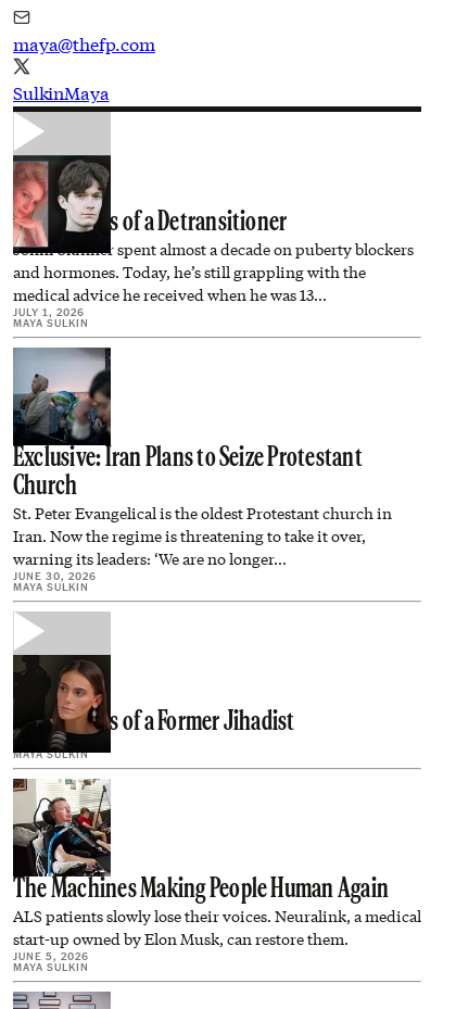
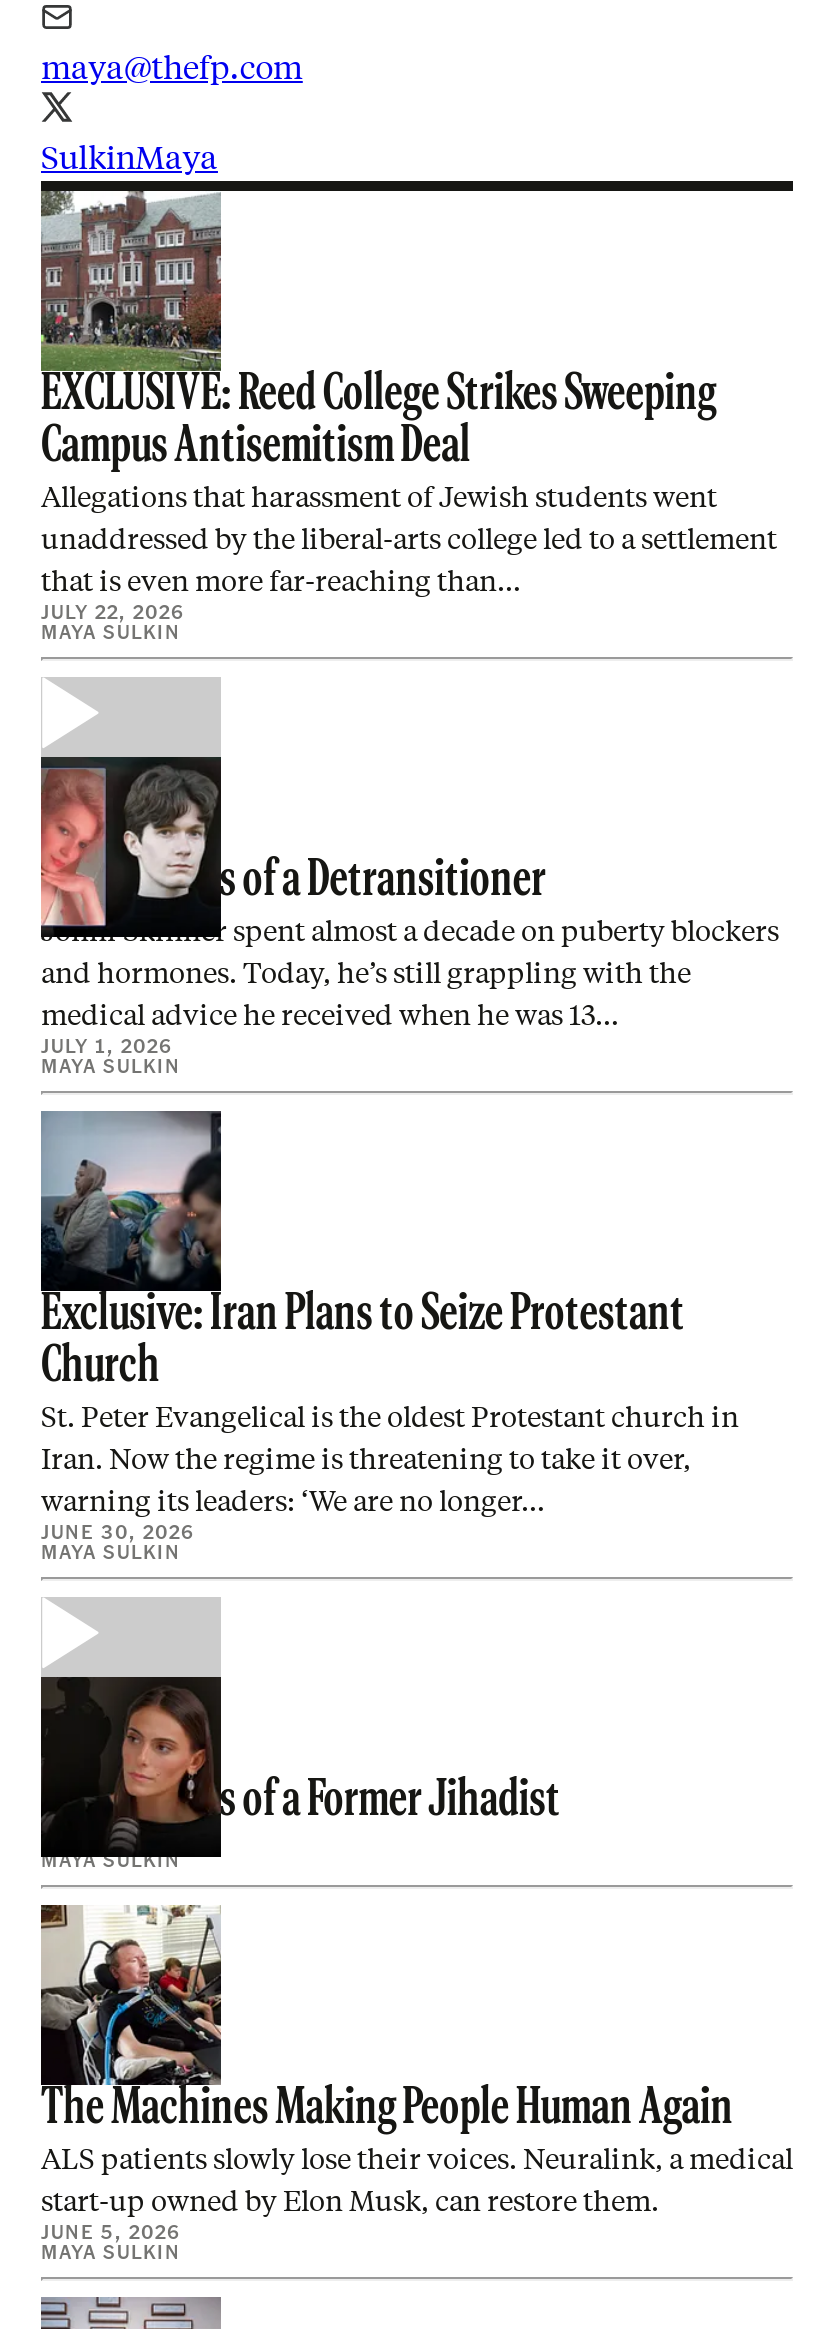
none -> [39,191,777,643] [image] | EXCLUSIVE: Reed College Strikes Sweeping | Campus Antisemitism Deal | Allegations that harassment of Jewish students went | unaddressed by the liberal-arts college led to a settlement | that is even more far-reaching than… | JULY 22, 2026 | MAYA SULKIN

